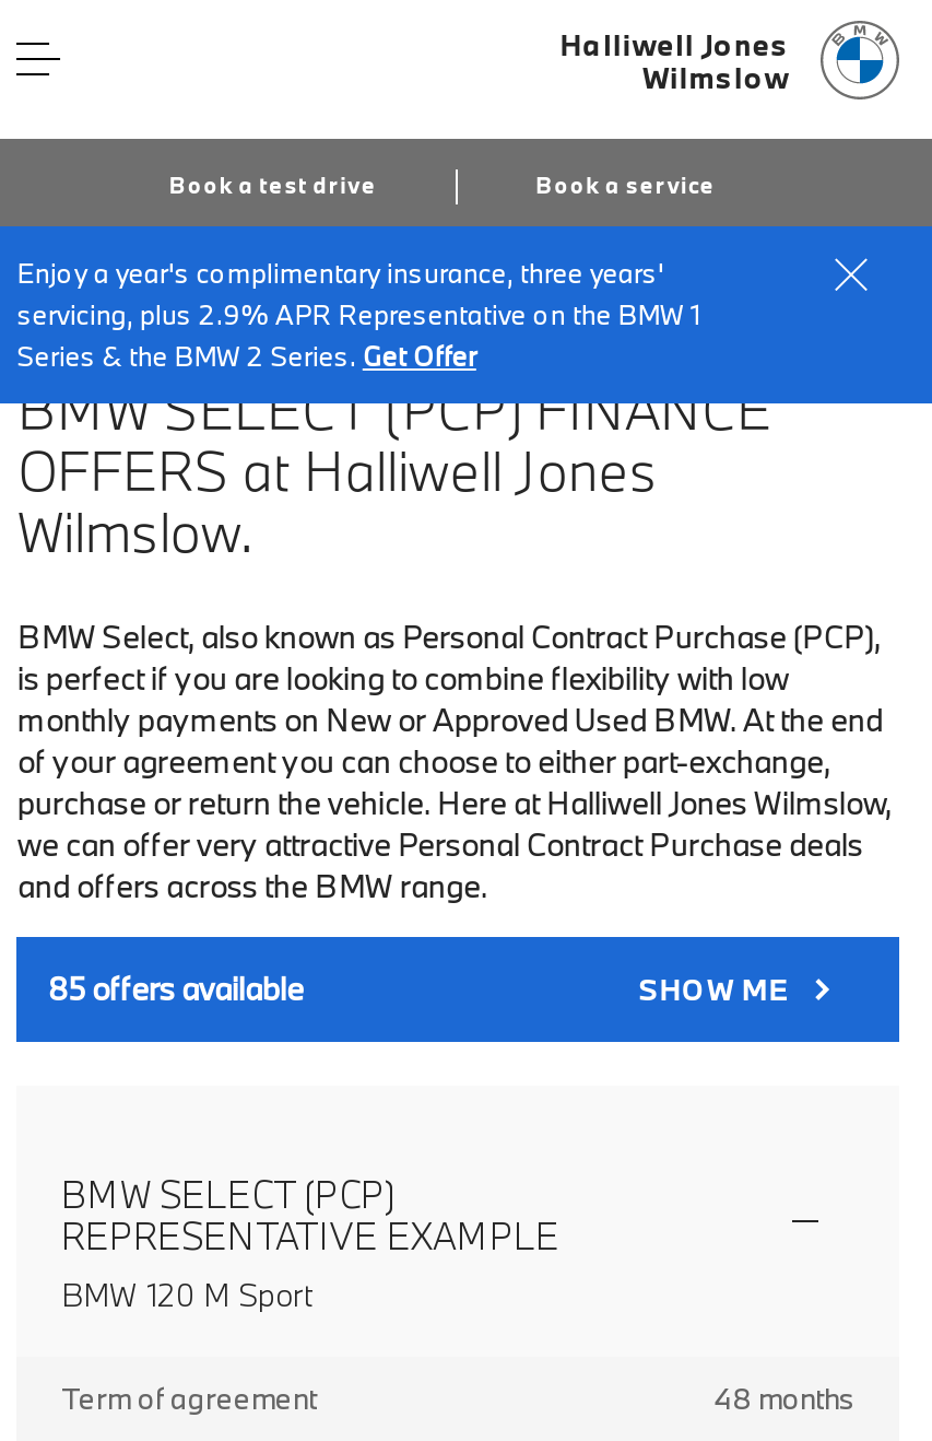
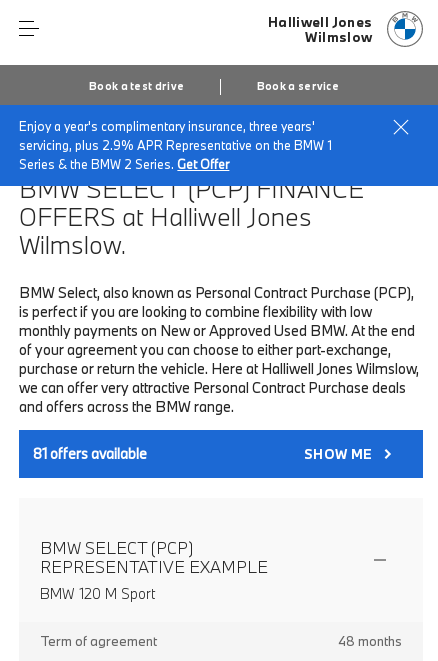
[48,968,304,1009] 85 offers available -> [33,444,147,463] 81 offers available

